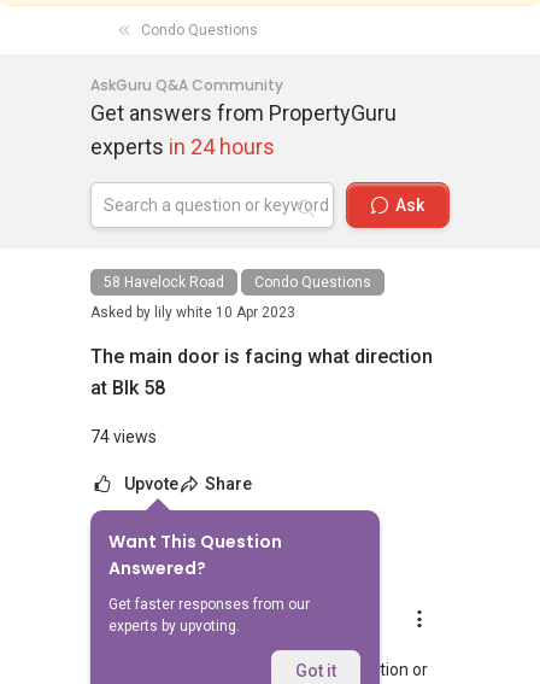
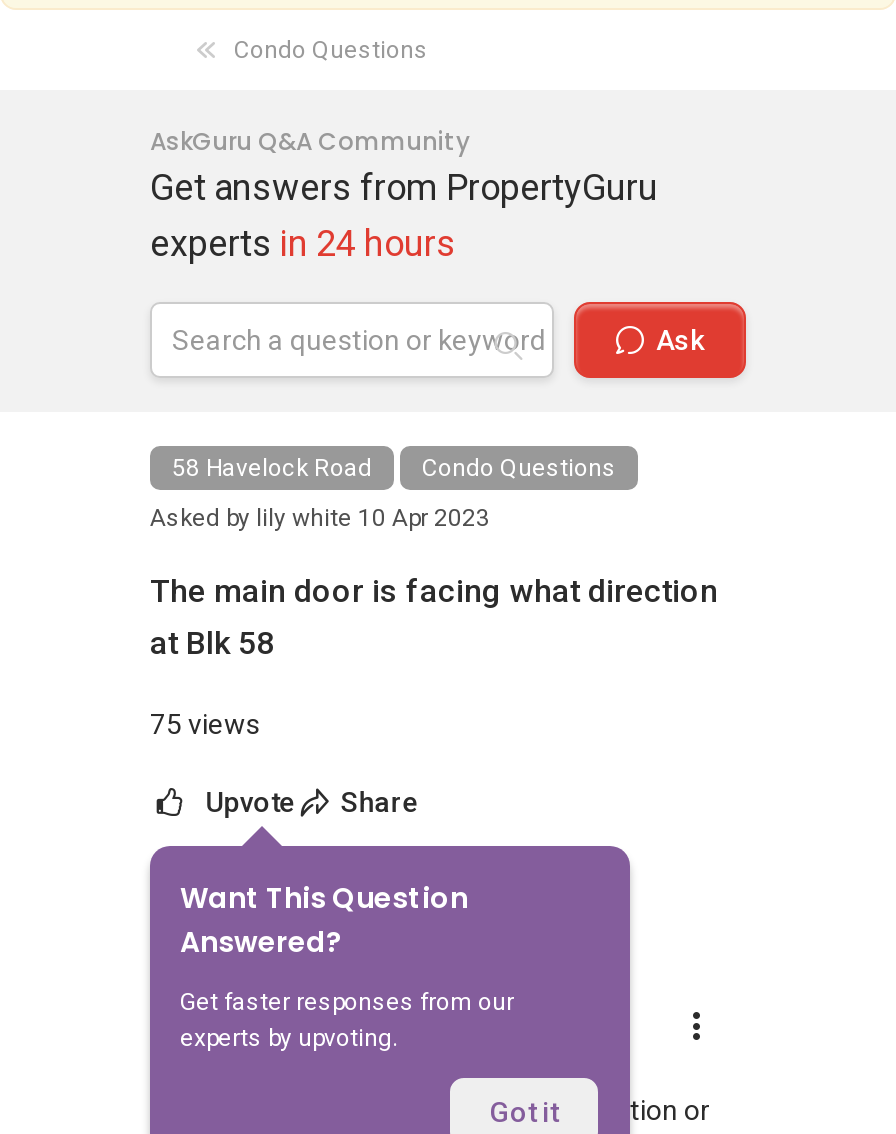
[90,427,157,446] 74 views -> [150,708,260,740] 75 views

